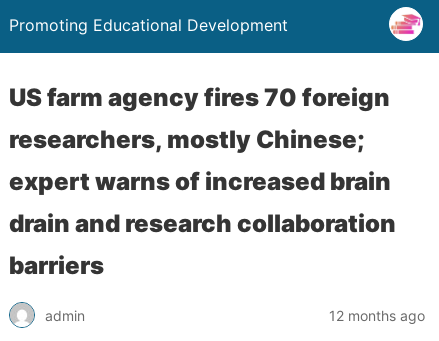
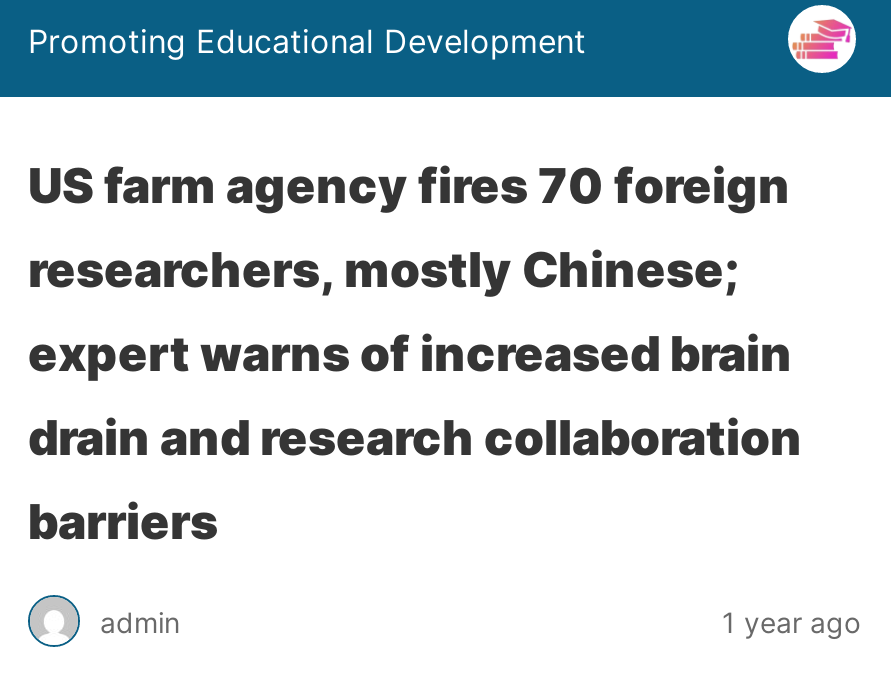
[329,306,425,323] 12 months ago -> [722,604,860,638] 1 year ago

